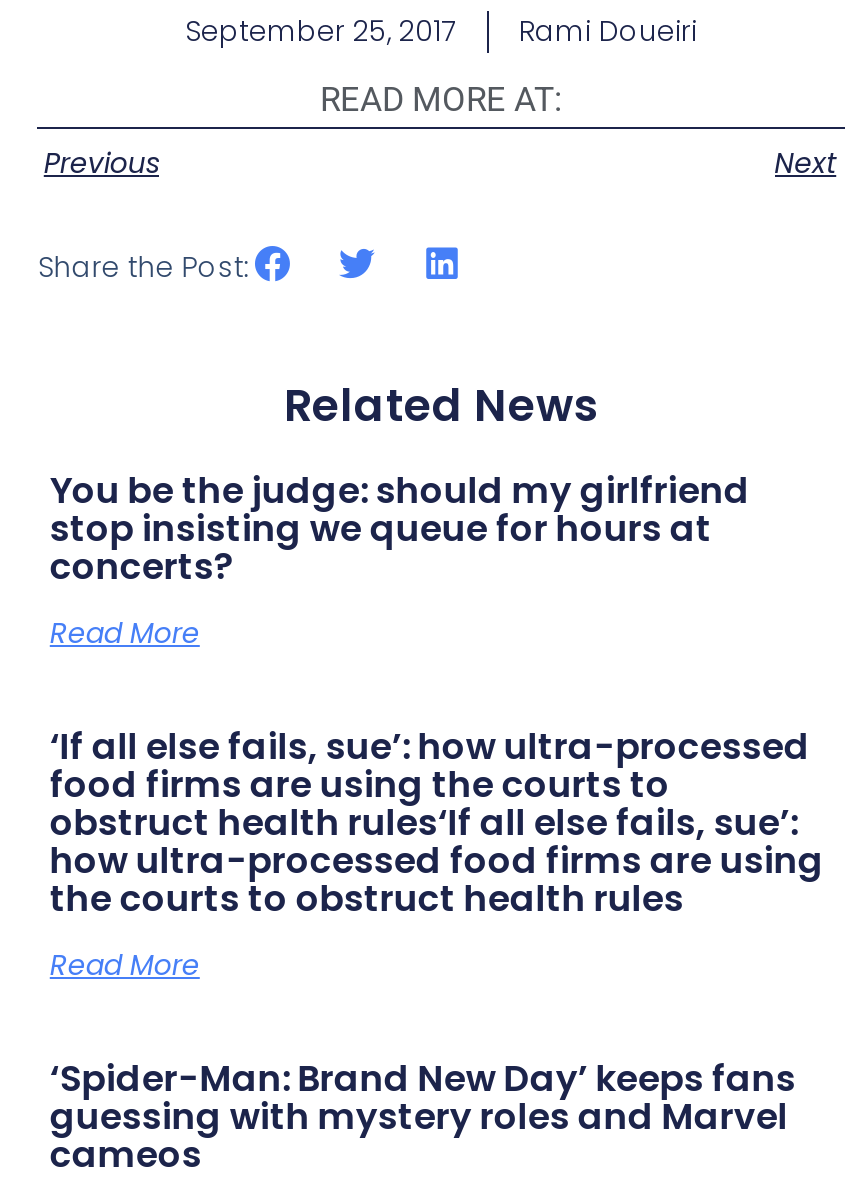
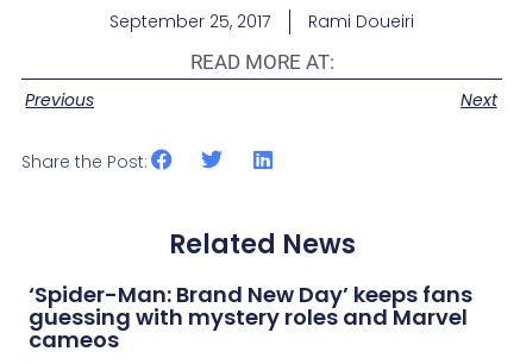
[50,464,824,984] You be the judge: should my girlfriend | stop insisting we queue for hours at | concerts? | Read More | ‘If all else fails, sue’: how ultra-processed | food firms are using the courts to | obstruct health rules‘If all else fails, sue’: | how ultra-processed food firms are using | the courts to obstruct health rules | Read More -> none

